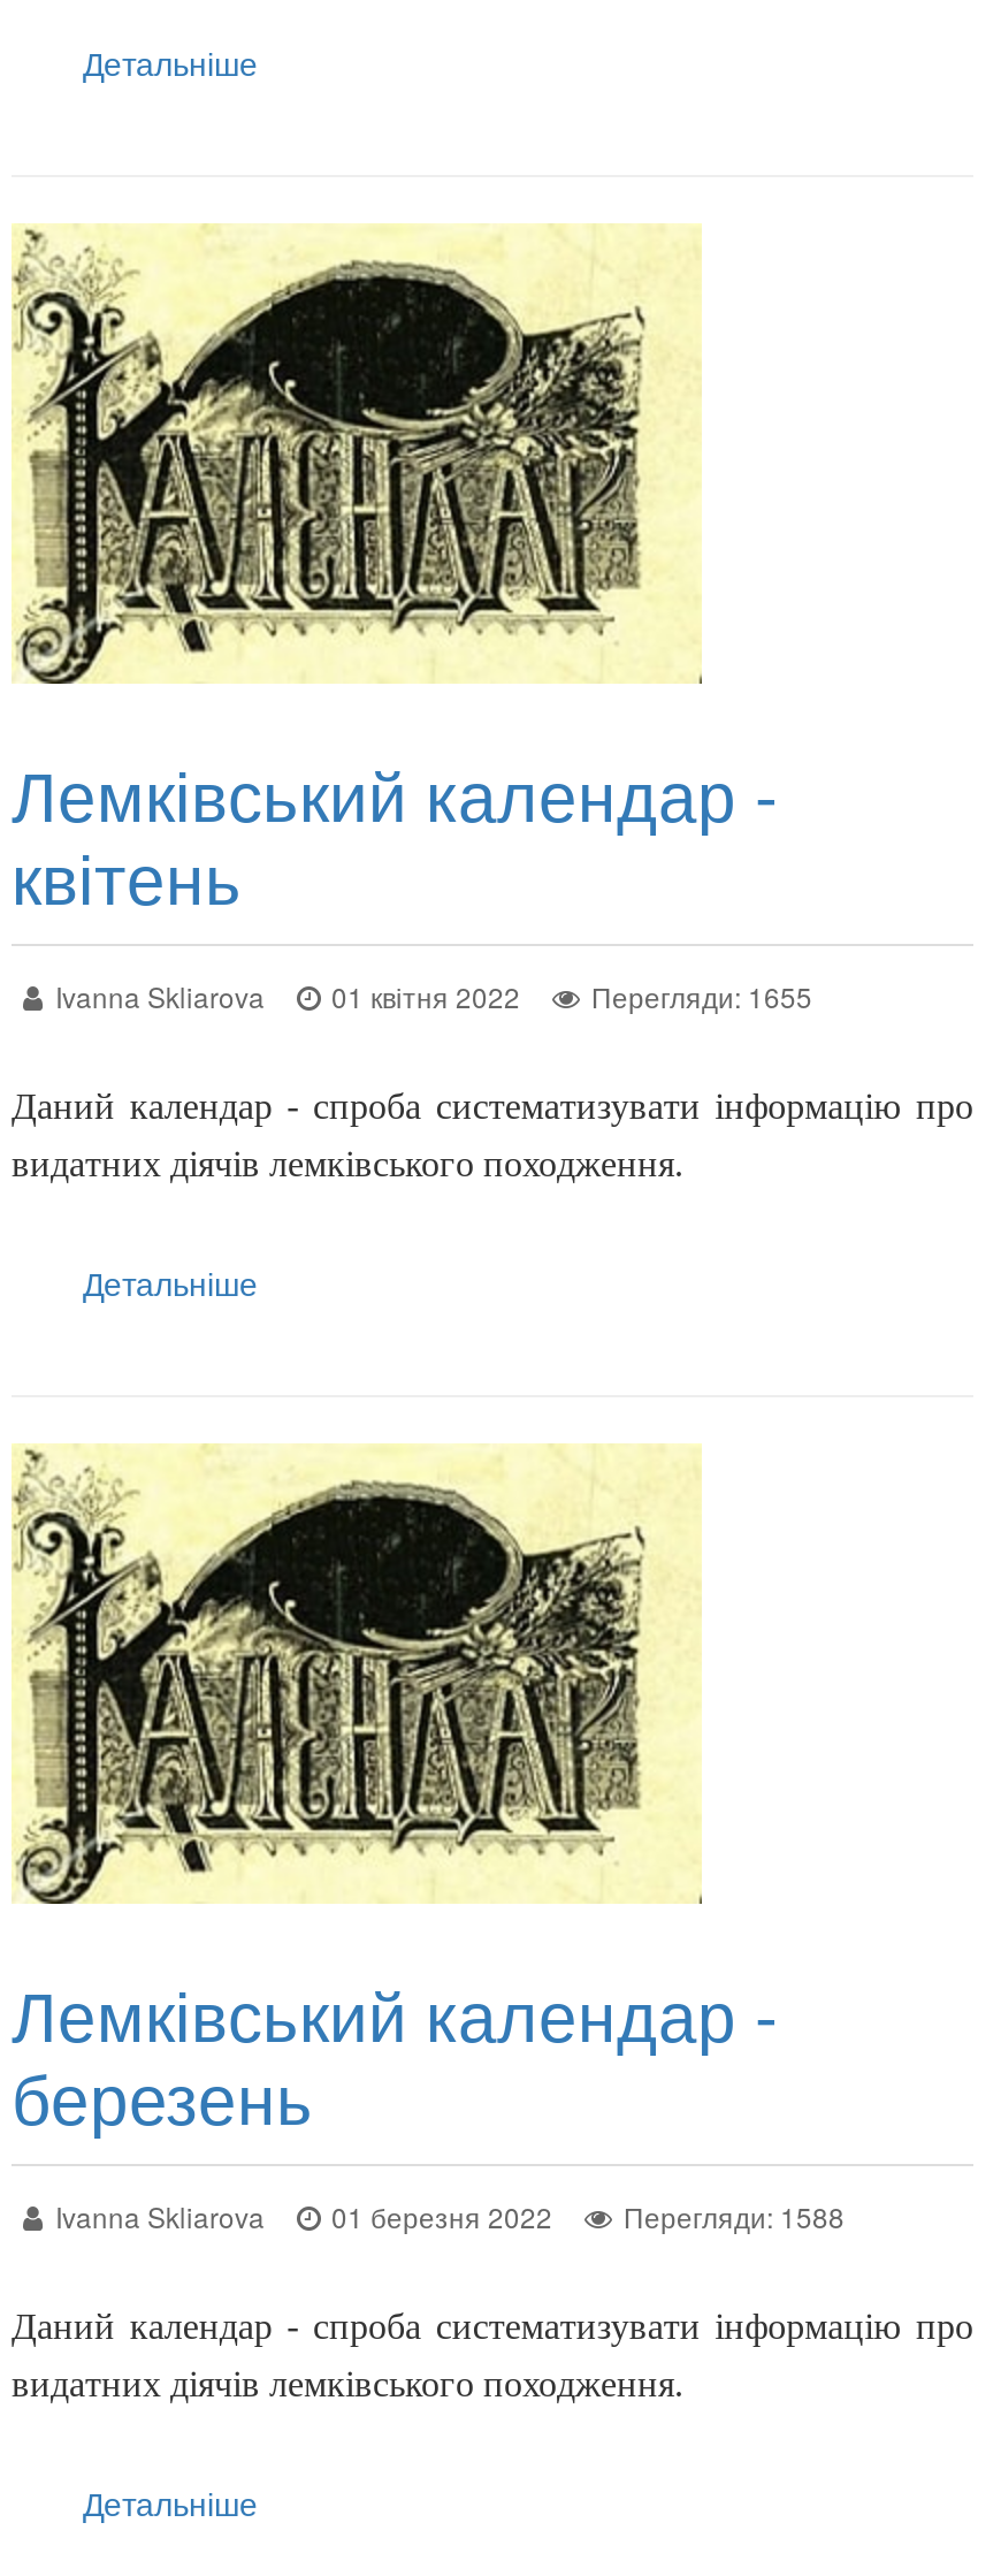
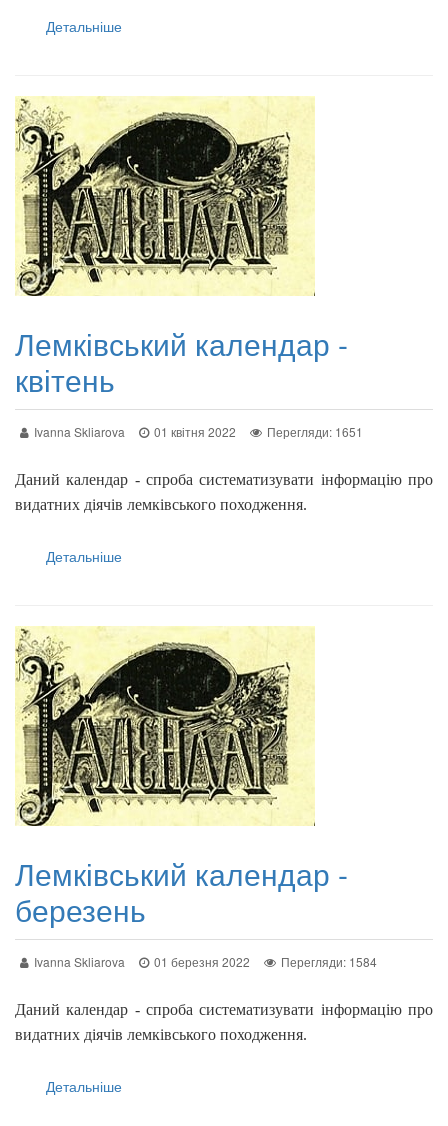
[55,976,812,1015] Ivanna Skliarova 01 квітня 2022 Перегляди: 1655 -> [34,423,363,440] Ivanna Skliarova 01 квітня 2022 Перегляди: 1651
[55,2196,845,2235] Ivanna Skliarova 01 березня 2022 Перегляди: 1588 -> [34,953,377,970] Ivanna Skliarova 01 березня 2022 Перегляди: 1584

